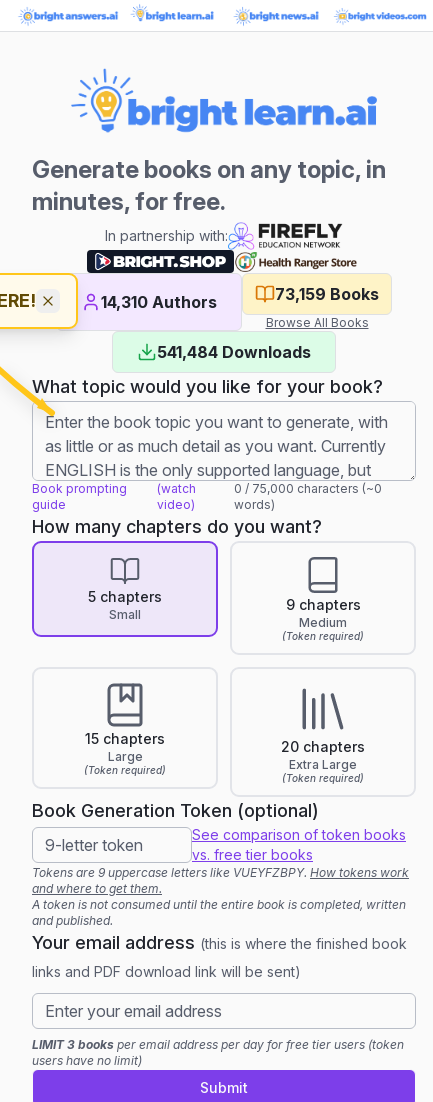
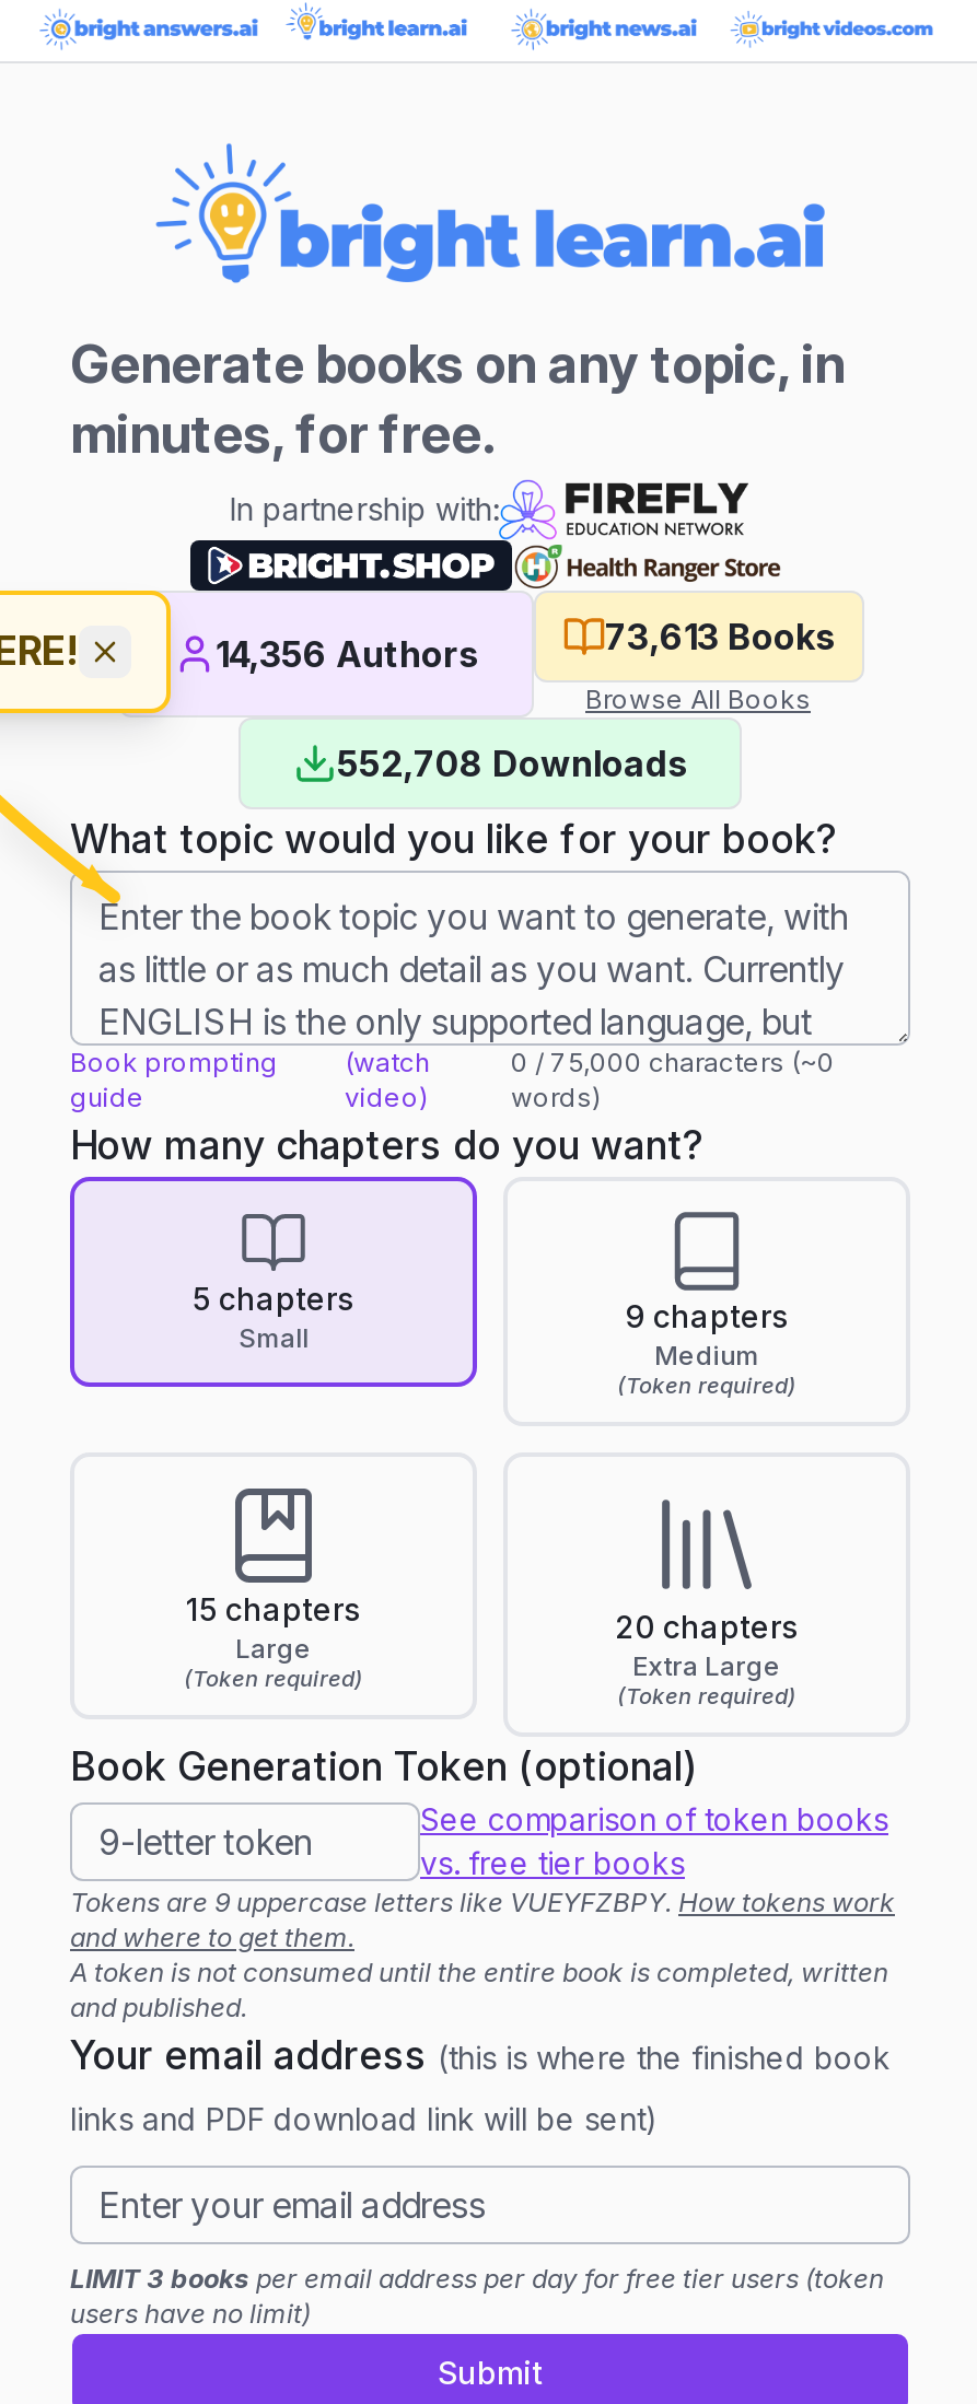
[275,284,379,304] 73,159 Books -> [605,616,835,659] 73,613 Books
[101,292,217,312] 14,310 Authors -> [216,633,478,677] 14,356 Authors
[157,342,311,362] 541,484 Downloads -> [337,742,687,786] 552,708 Downloads

